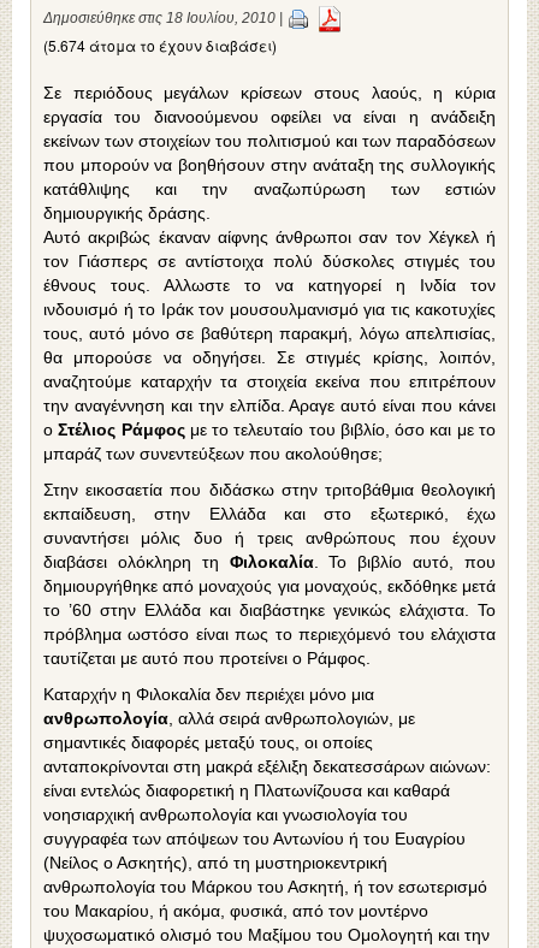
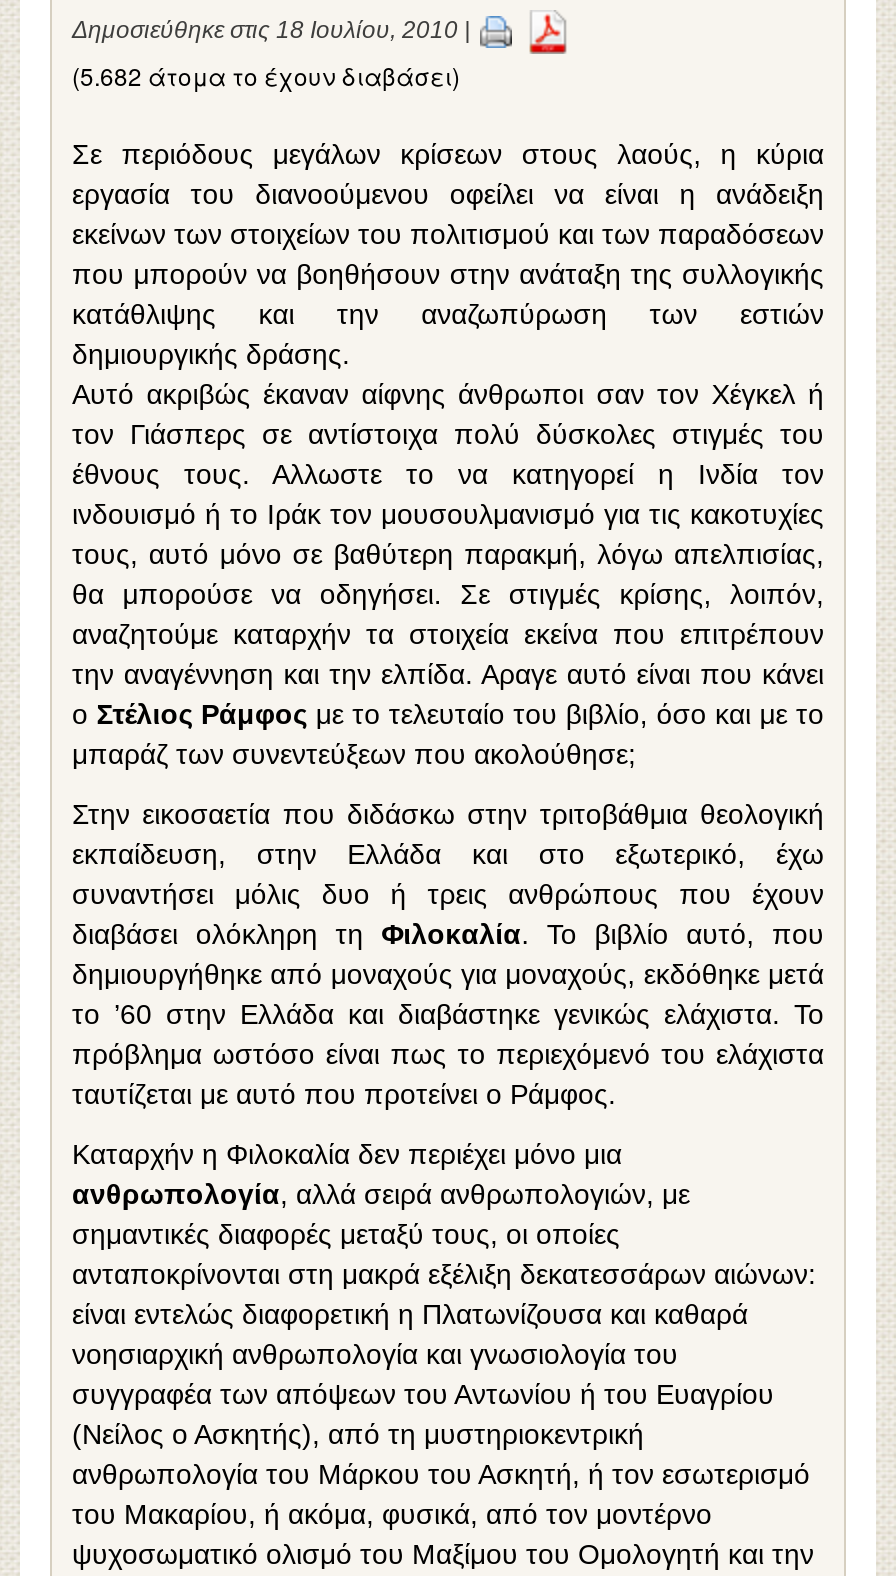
[43,35,277,55] (5.674 άτομα το έχουν διαβάσει) -> [72,58,460,92] (5.682 άτομα το έχουν διαβάσει)

